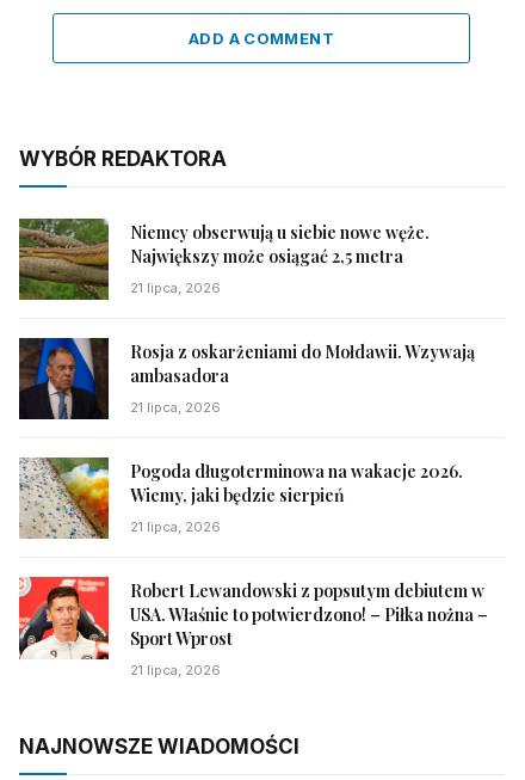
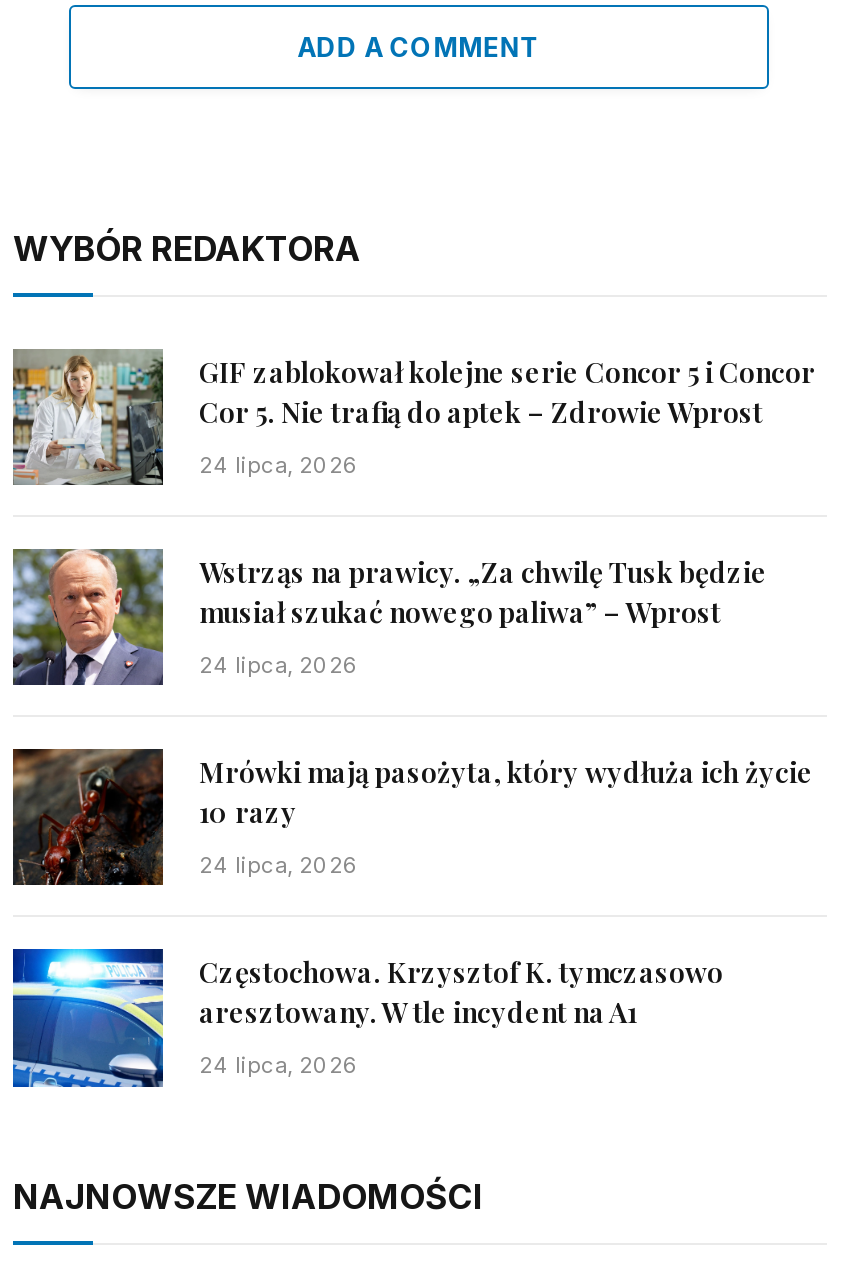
[19,219,430,301] [image] | Niemcy obserwują u siebie nowe węże. | Największy może osiągać 2,5 metra -> [11,349,815,487] [image] | GIF zablokował kolejne serie Concor 5 i Concor | Cor 5. Nie trafią do aptek – Zdrowie Wprost
[130,280,221,296] 21 lipca, 2026 -> [199,451,359,479] 24 lipca, 2026
[18,337,475,420] [image] | Rosja z oskarżeniami do Mołdawii. Wzywają | ambasadora -> [11,547,767,687] [image] | Wstrząs na prawicy. „Za chwilę Tusk będzie | musiał szukać nowego paliwa” – Wprost
[130,399,221,416] 21 lipca, 2026 -> [199,651,359,679] 24 lipca, 2026
[19,457,463,540] [image] | Pogoda długoterminowa na wakacje 2026. | Wiemy, jaki będzie sierpień -> [11,749,813,887] [image] | Mrówki mają pasożyta, który wydłuża ich życie | 10 razy
[130,519,221,535] 21 lipca, 2026 -> [199,852,359,880] 24 lipca, 2026
[18,576,488,661] [image] | Robert Lewandowski z popsutym debiutem w | USA. Właśnie to potwierdzono! – Piłka nożna – | Sport Wprost -> [11,947,723,1089] [image] | Częstochowa. Krzysztof K. tymczasowo | aresztowany. W tle incydent na A1
[130,662,221,679] 21 lipca, 2026 -> [199,1052,359,1080] 24 lipca, 2026

